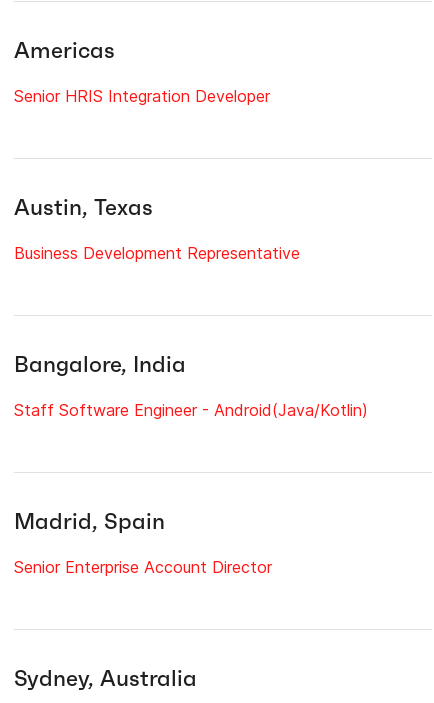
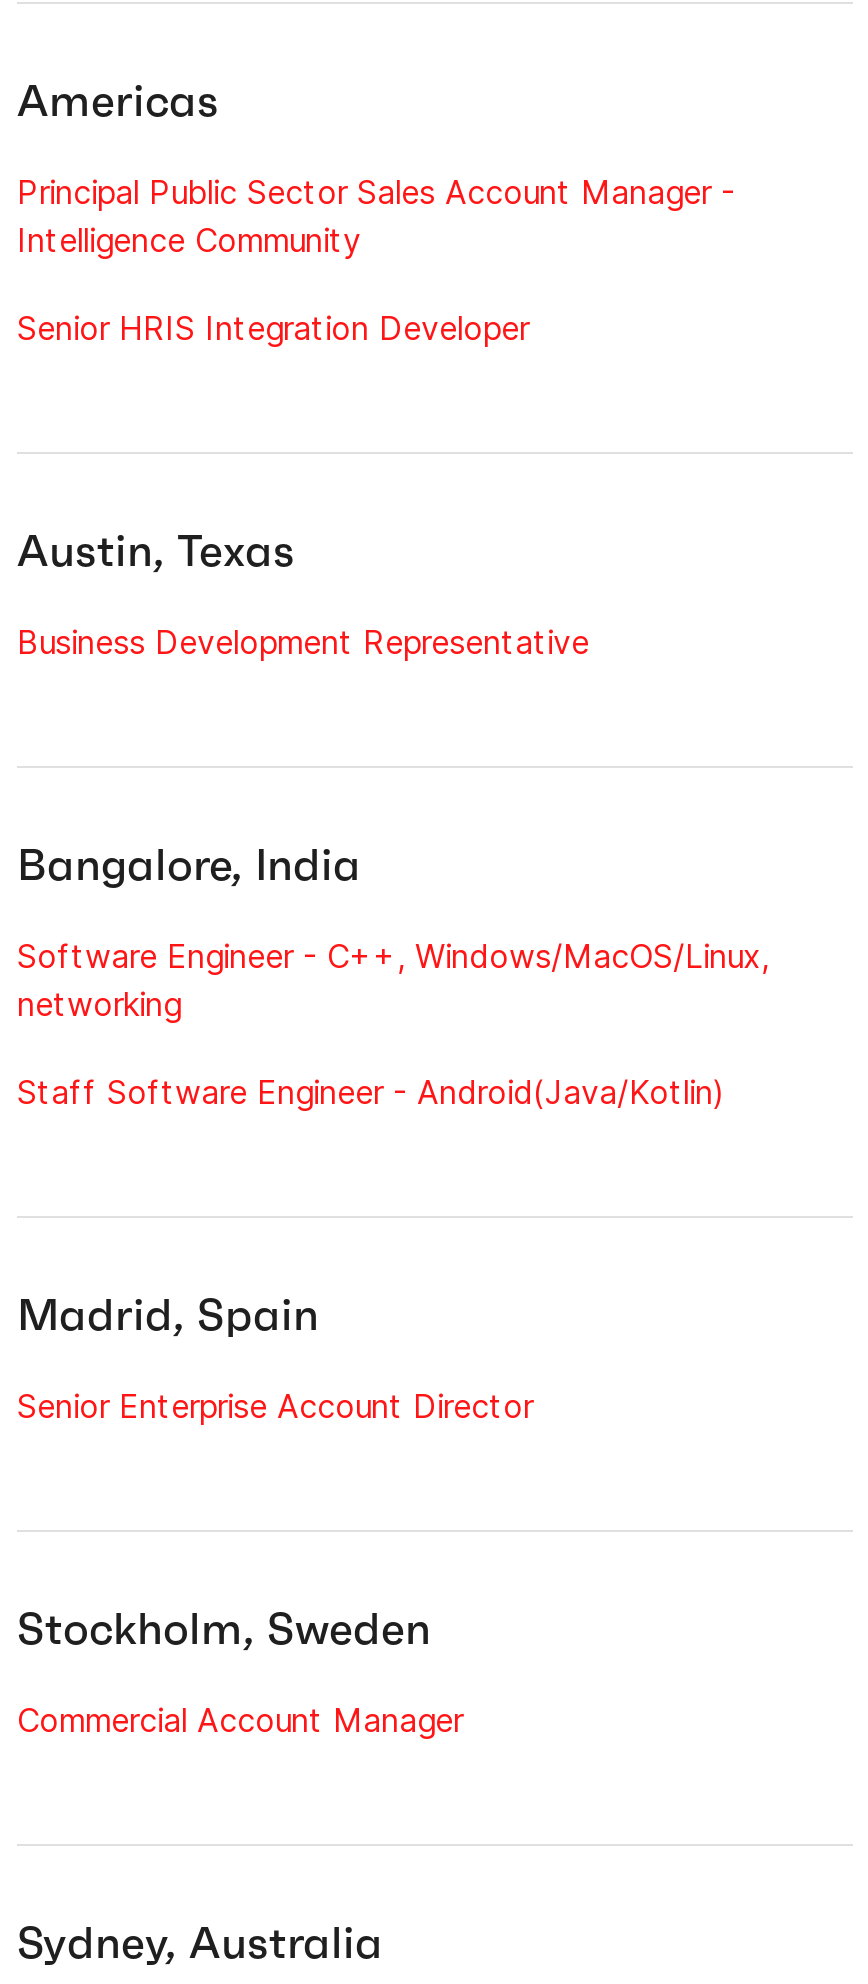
none -> [17,172,735,260] Principal Public Sector Sales Account Manager - | Intelligence Community
none -> [17,936,769,1024] Software Engineer - C++, Windows/MacOS/Linux, | networking
none -> [17,1602,463,1740] Stockholm, Sweden | Commercial Account Manager

